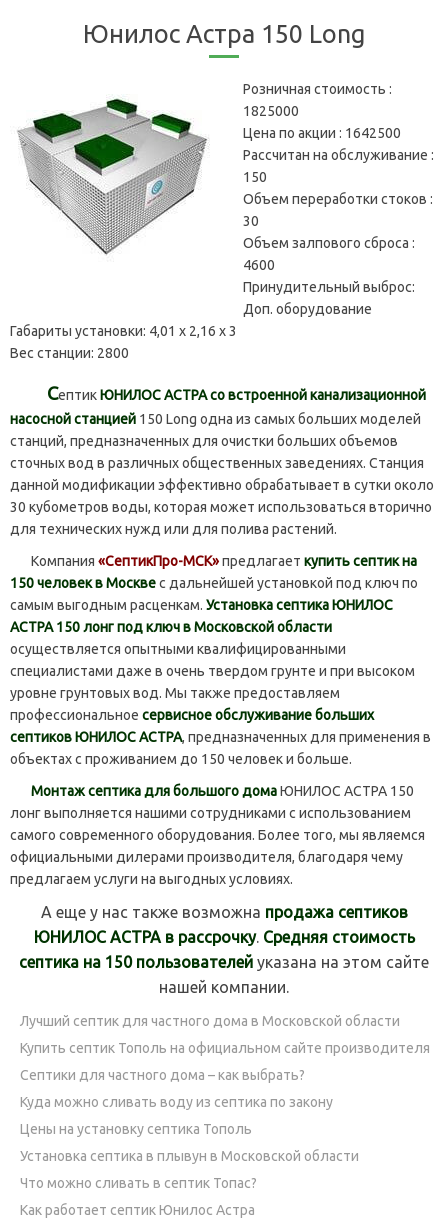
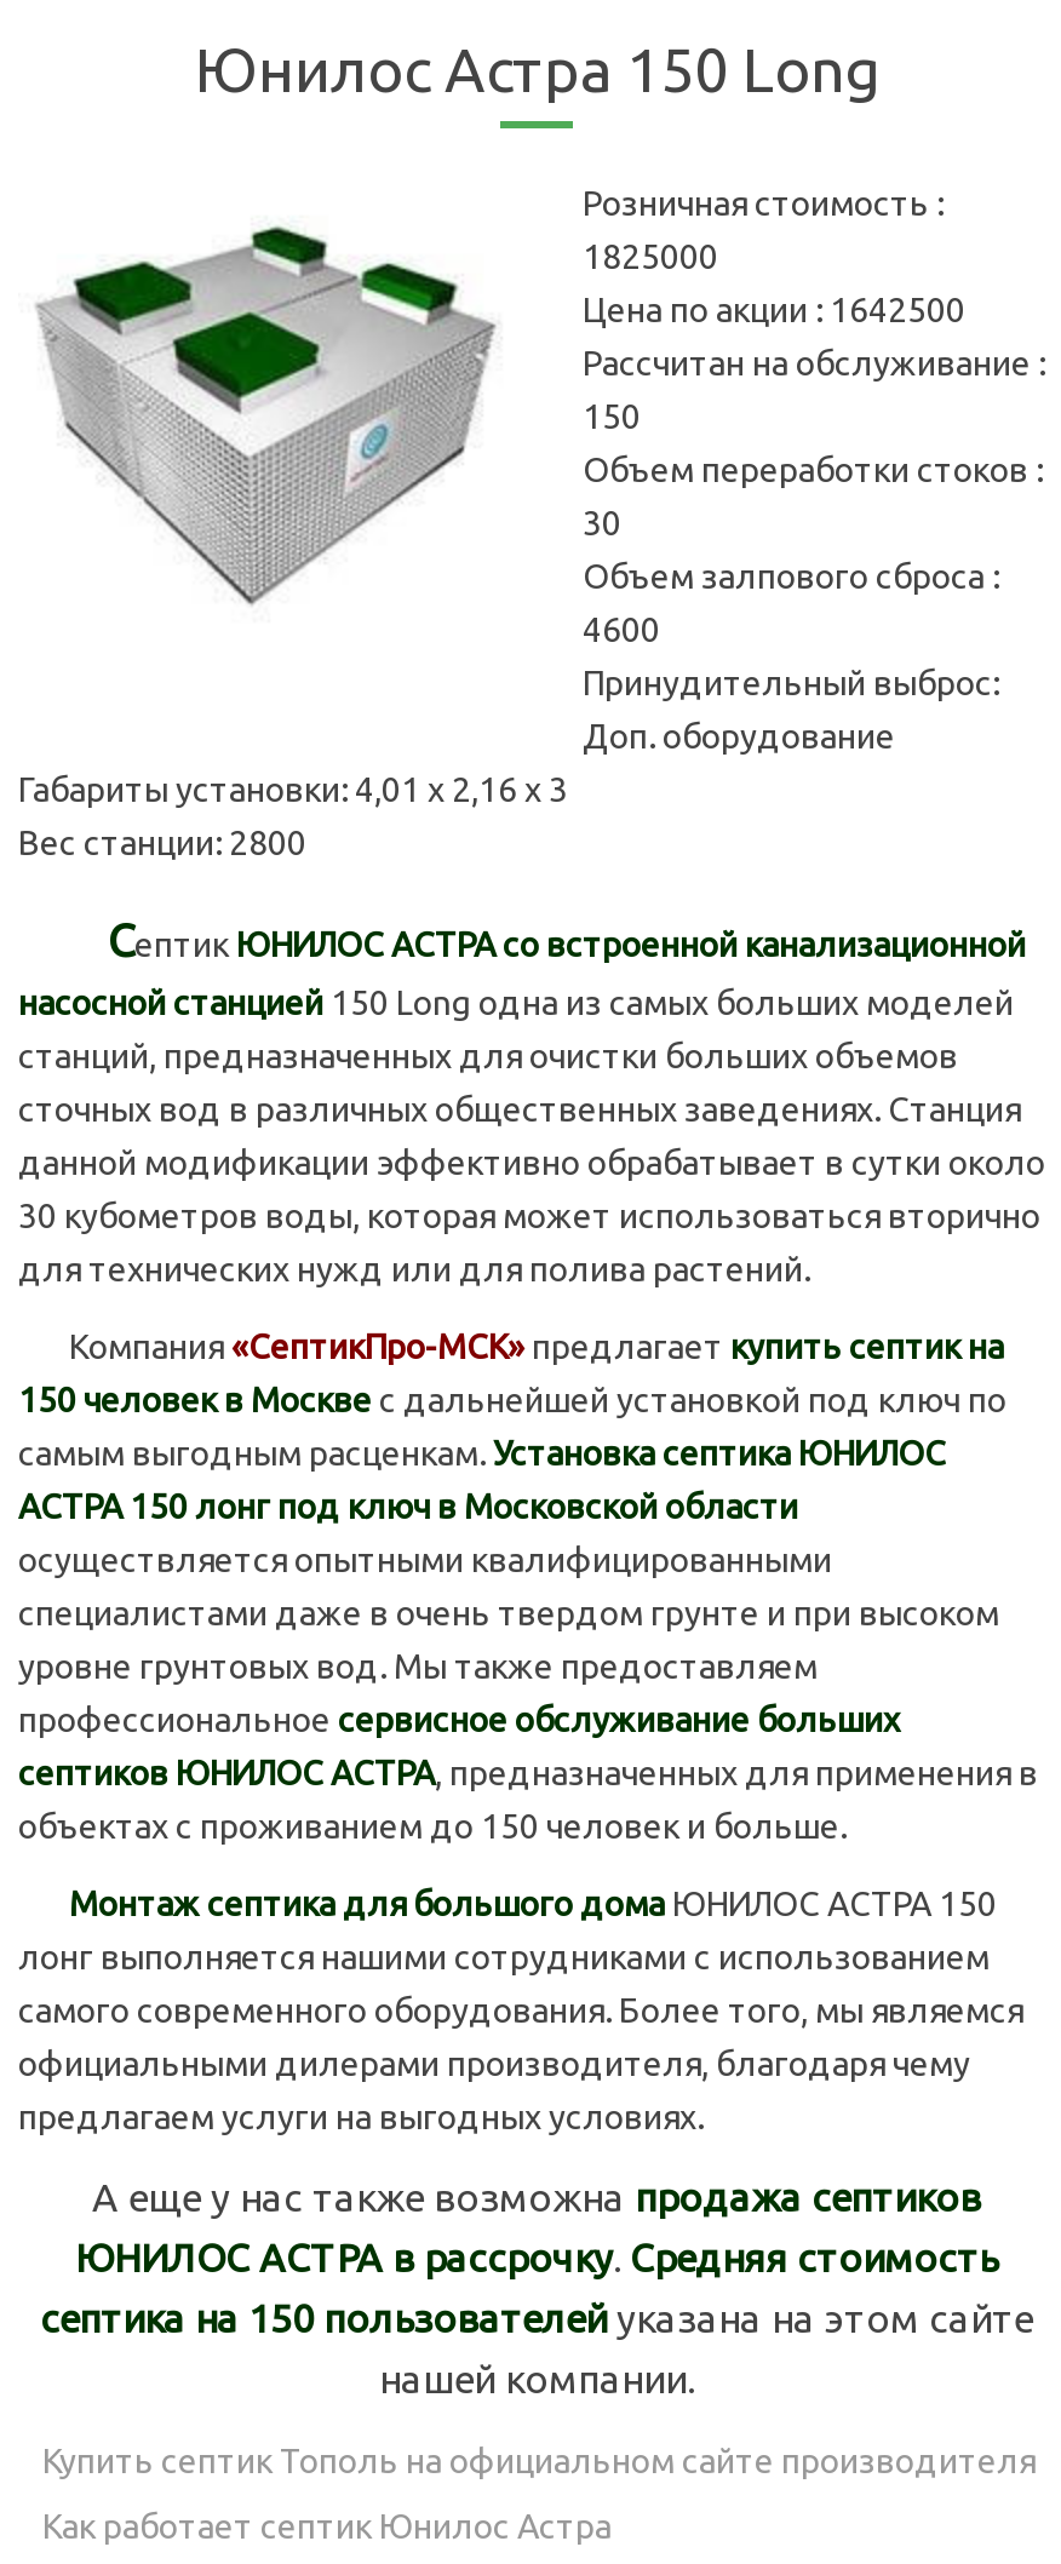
[20,1013,400,1029] Лучший септик для частного дома в Московской области -> none
[20,1067,359,1191] Септики для частного дома – как выбрать? | Куда можно сливать воду из септика по закону | Цены на установку септика Тополь | Установка септика в плывун в Московской области | Что можно сливать в септик Топас? -> none

